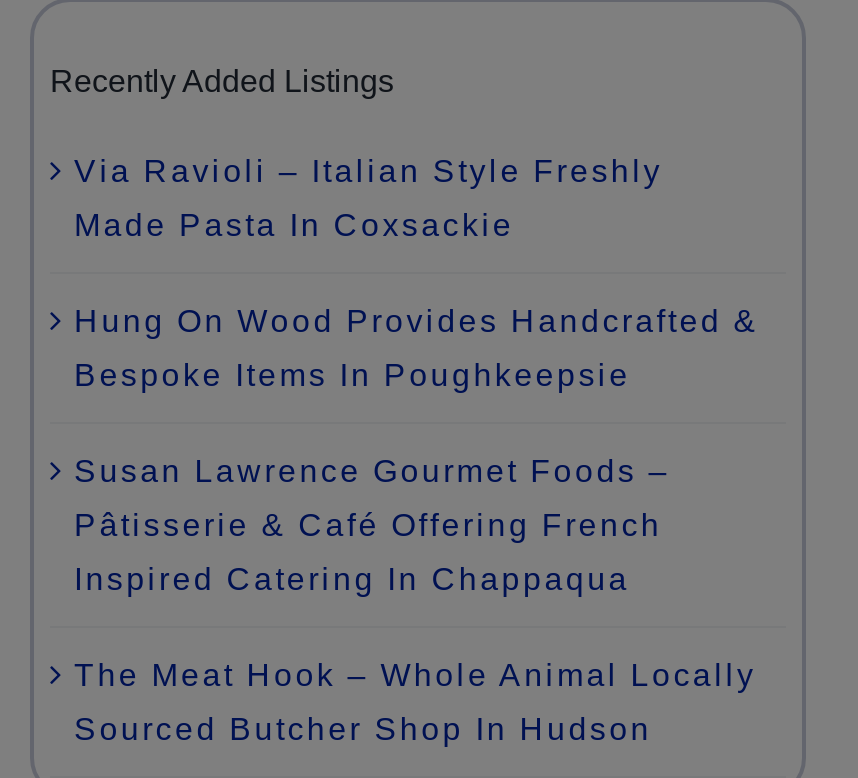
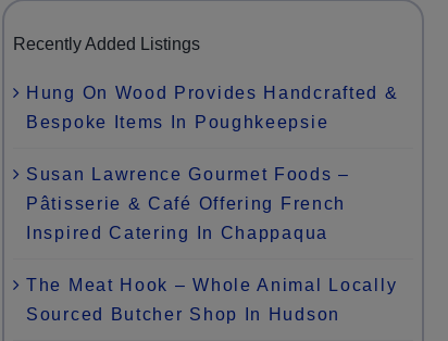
[74,154,663,242] Via Ravioli – Italian Style Freshly | Made Pasta In Coxsackie -> none

